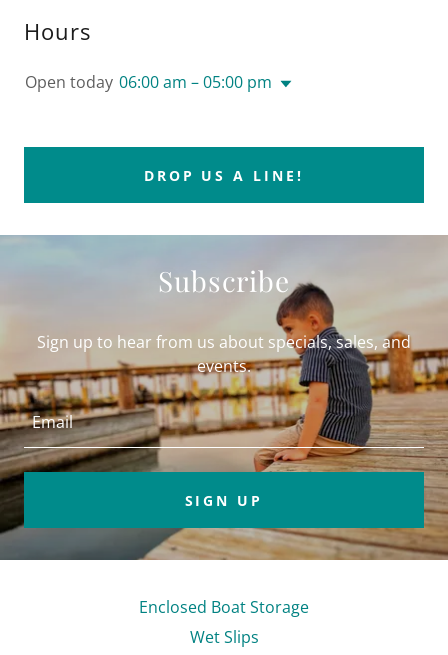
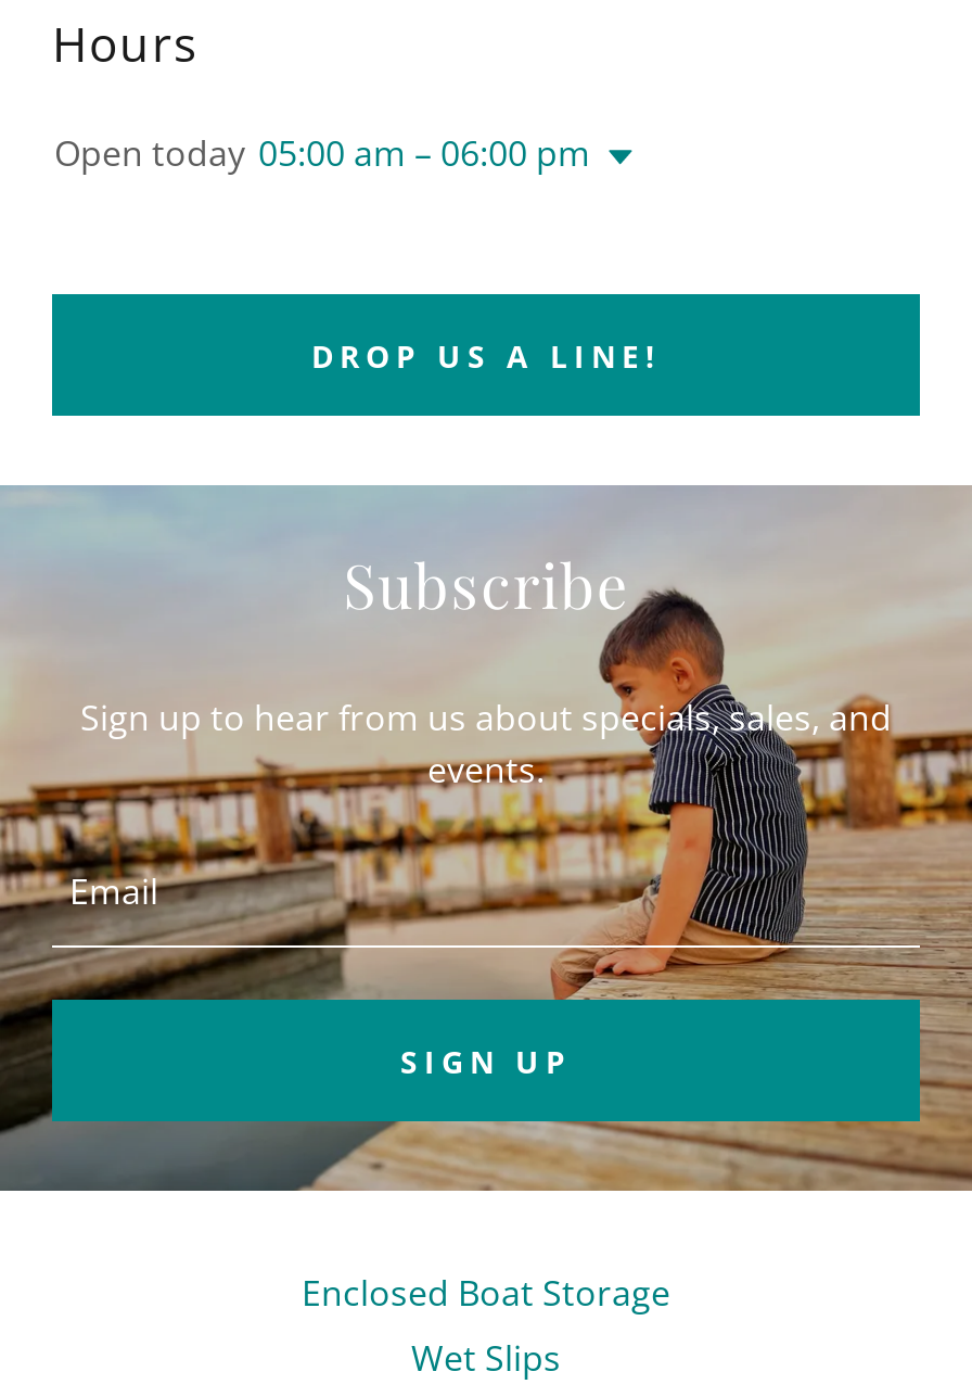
[25,71,272,93] Open today 06:00 am – 05:00 pm -> [54,130,590,178] Open today 05:00 am – 06:00 pm

